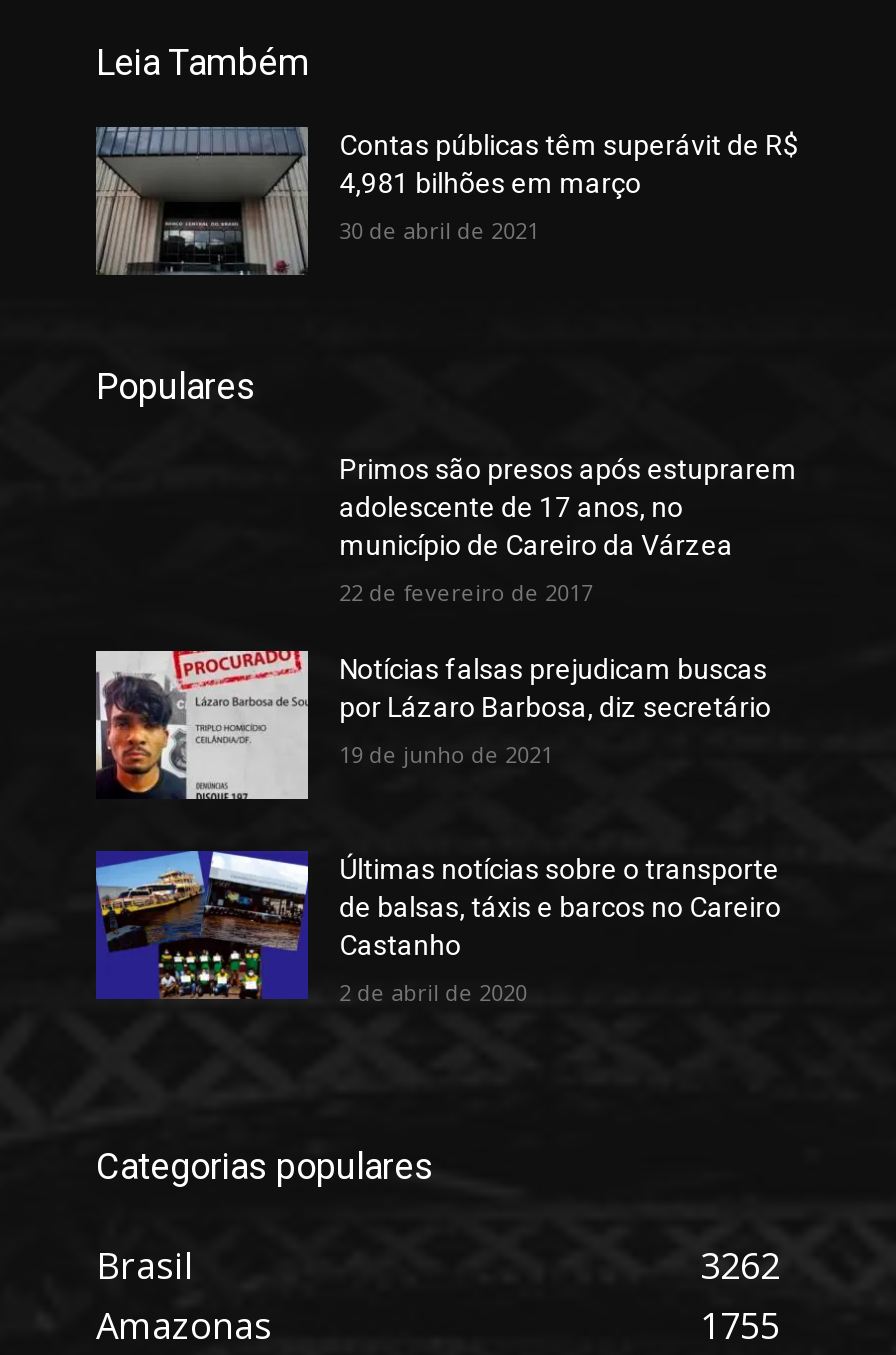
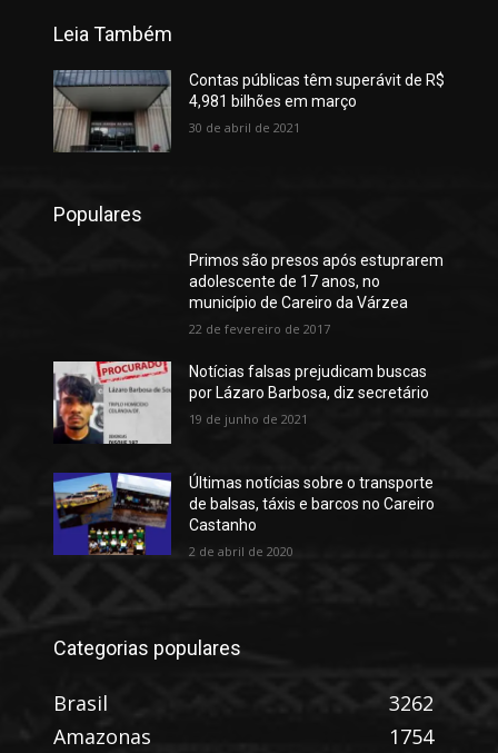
[700,1301,780,1349] 1755 -> [389,723,434,750] 1754

